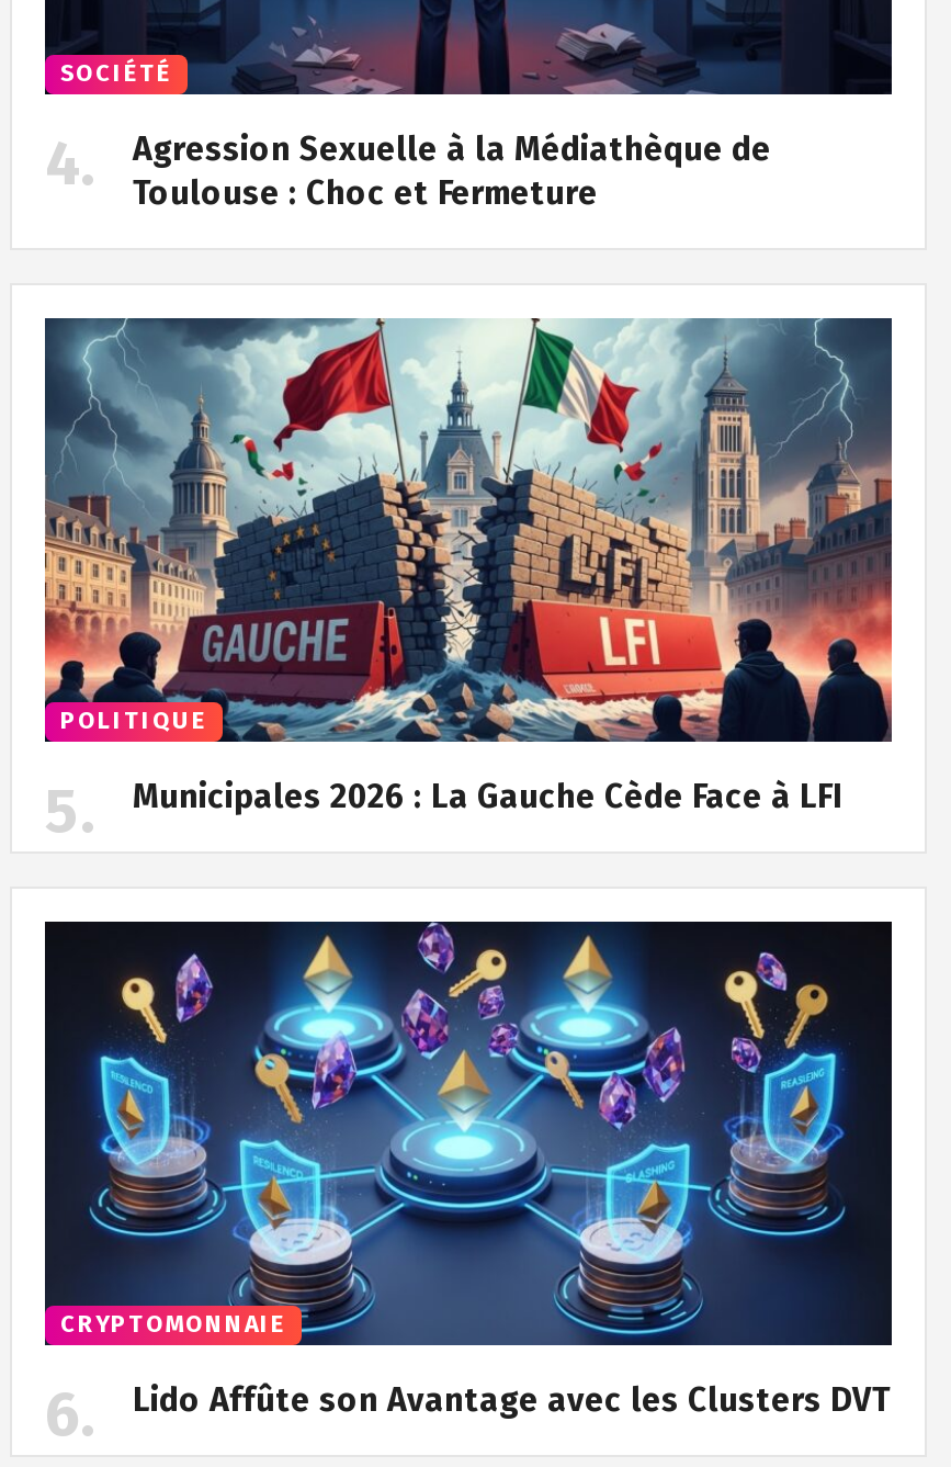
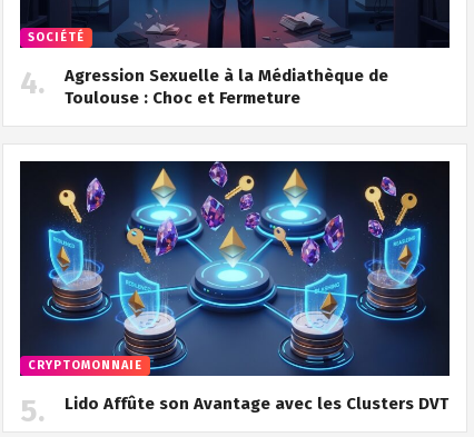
[43,316,894,816] [image] | POLITIQUE | Municipales 2026 : La Gauche Cède Face à LFI -> none

